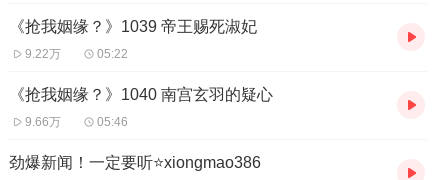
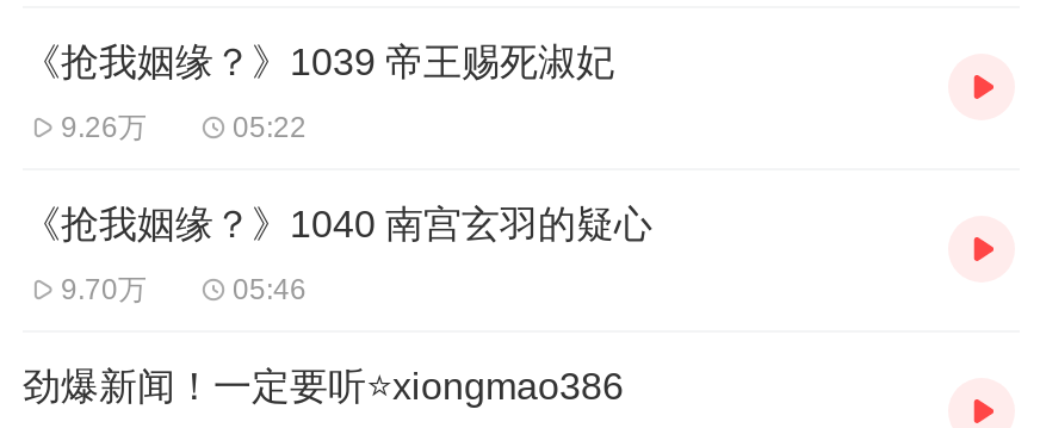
[25,47,61,61] 9.22万 -> [61,110,147,144] 9.26万
[25,115,61,129] 9.66万 -> [61,273,147,306] 9.70万

